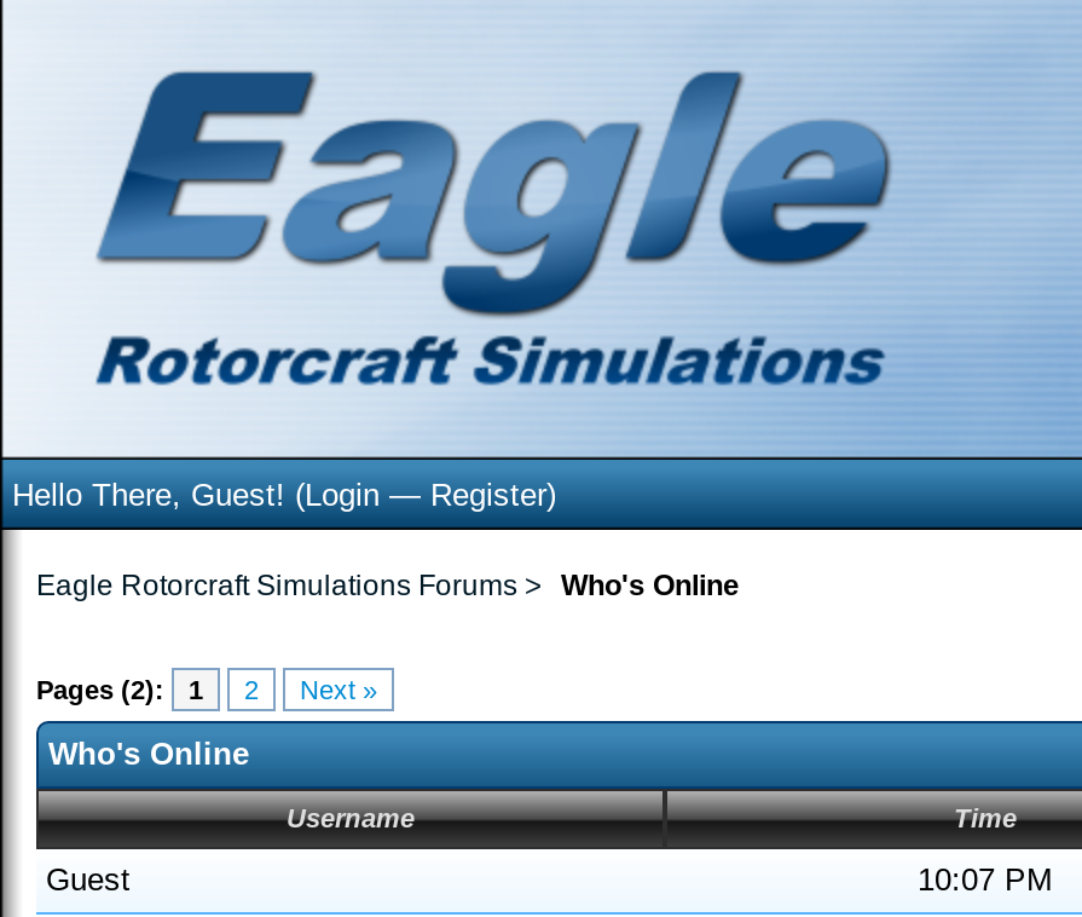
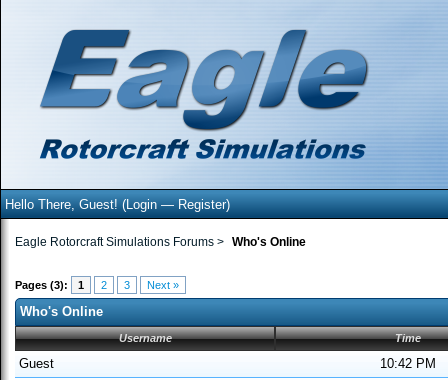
[36,675,164,704] Pages (2): -> [15,279,68,291] Pages (3):
none -> [124,279,130,291] 3
[918,861,1053,898] 10:07 PM -> [379,356,435,371] 10:42 PM

